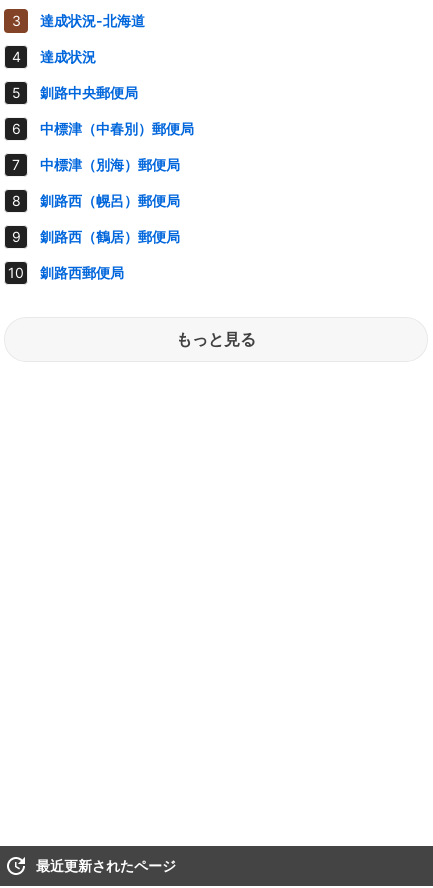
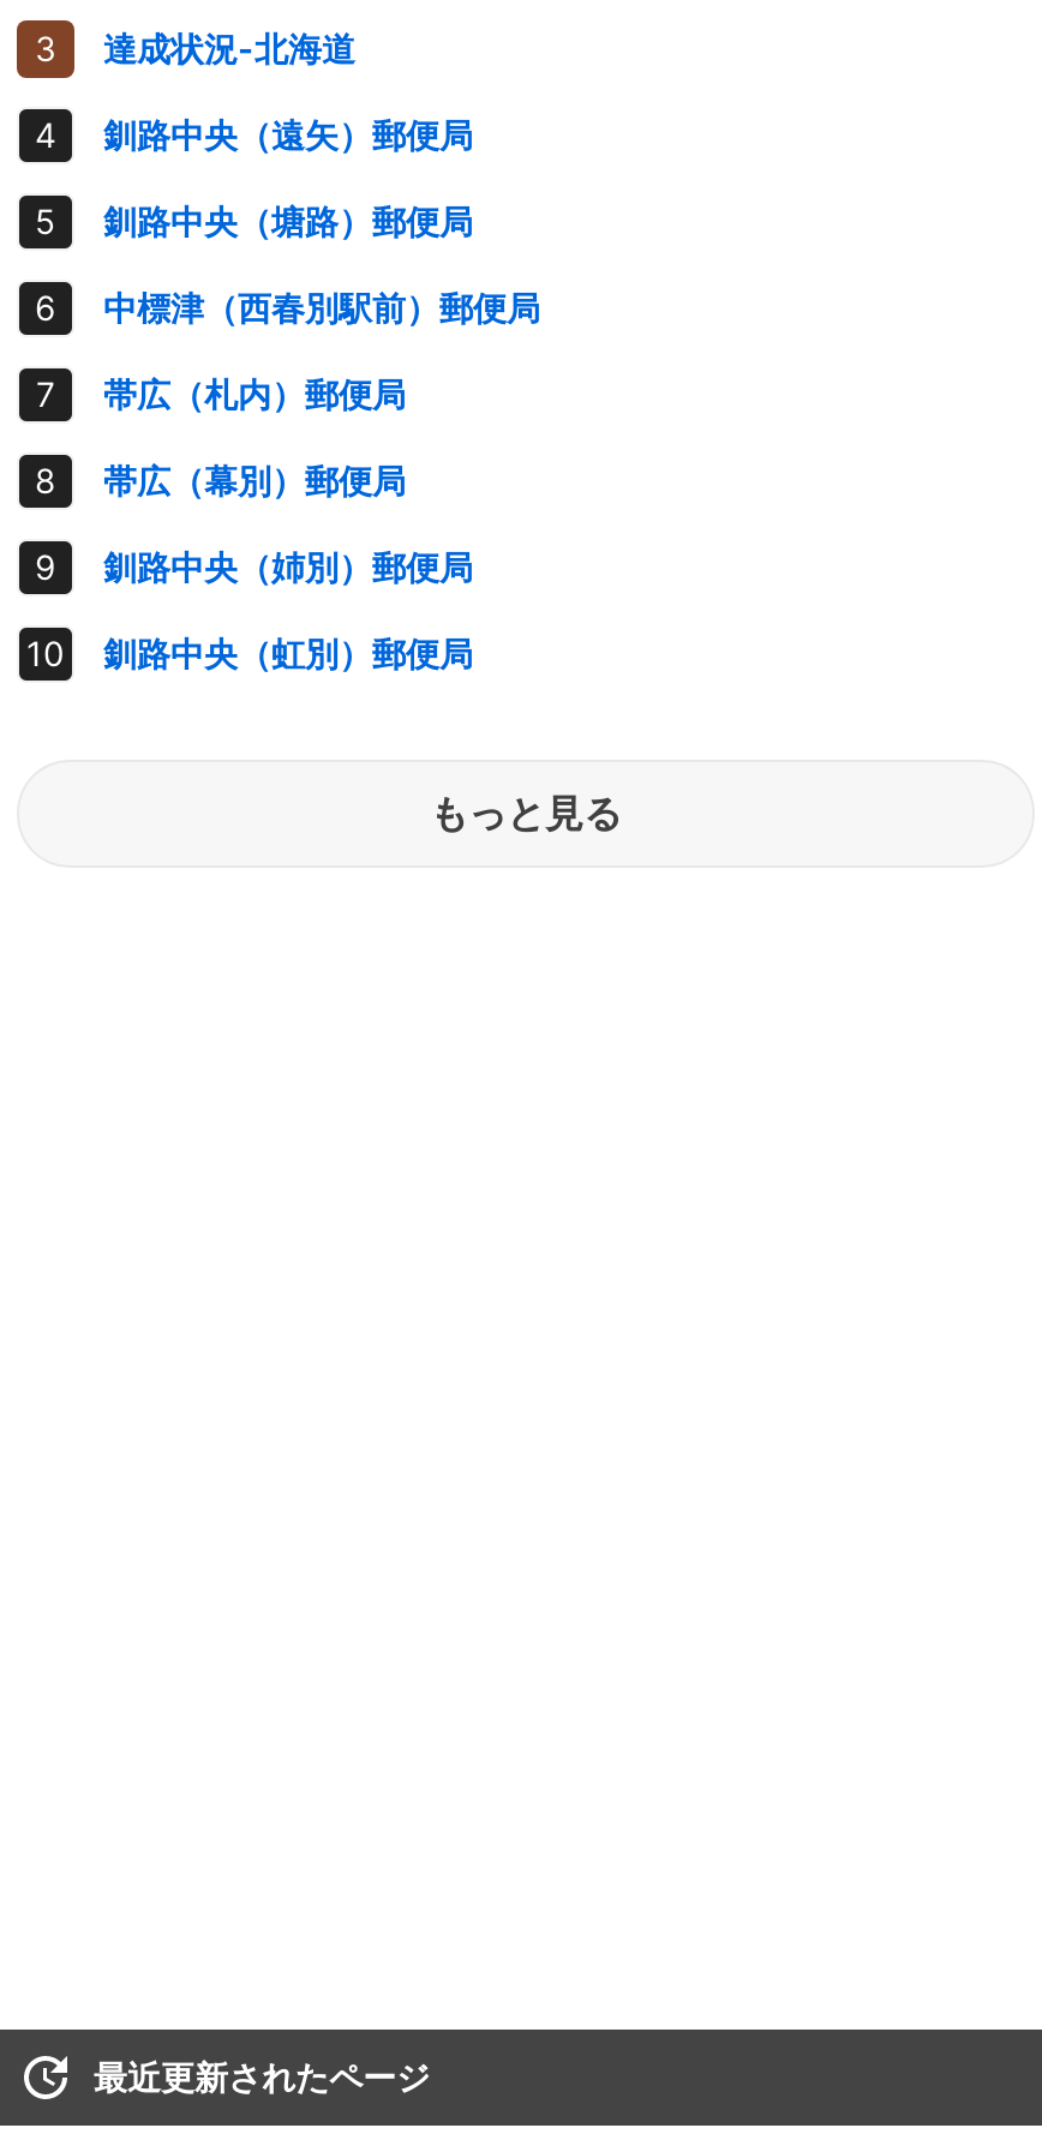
[40,48,96,65] 達成状況 -> [103,114,473,154] 釧路中央（遠矢）郵便局
[40,84,138,101] 釧路中央郵便局 -> [103,200,473,241] 釧路中央（塘路）郵便局
[40,120,194,137] 中標津（中春別）郵便局 -> [103,286,540,327] 中標津（西春別駅前）郵便局
[40,156,180,173] 中標津（別海）郵便局 -> [103,373,406,414] 帯広（札内）郵便局
[40,192,180,209] 釧路西（幌呂）郵便局 -> [103,459,406,500] 帯広（幕別）郵便局
[40,228,180,245] 釧路西（鶴居）郵便局 -> [103,546,473,586] 釧路中央（姉別）郵便局
[40,264,124,281] 釧路西郵便局 -> [103,632,473,673] 釧路中央（虹別）郵便局

